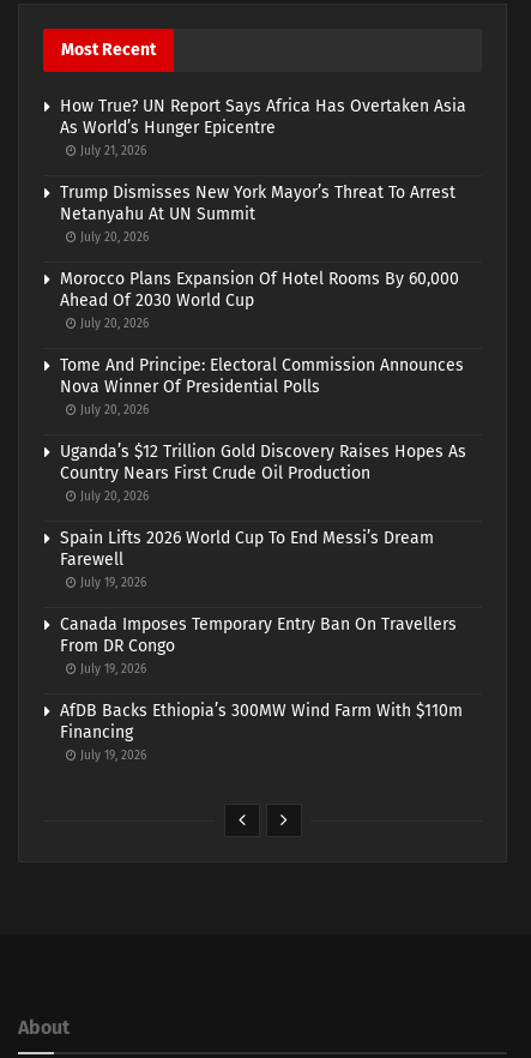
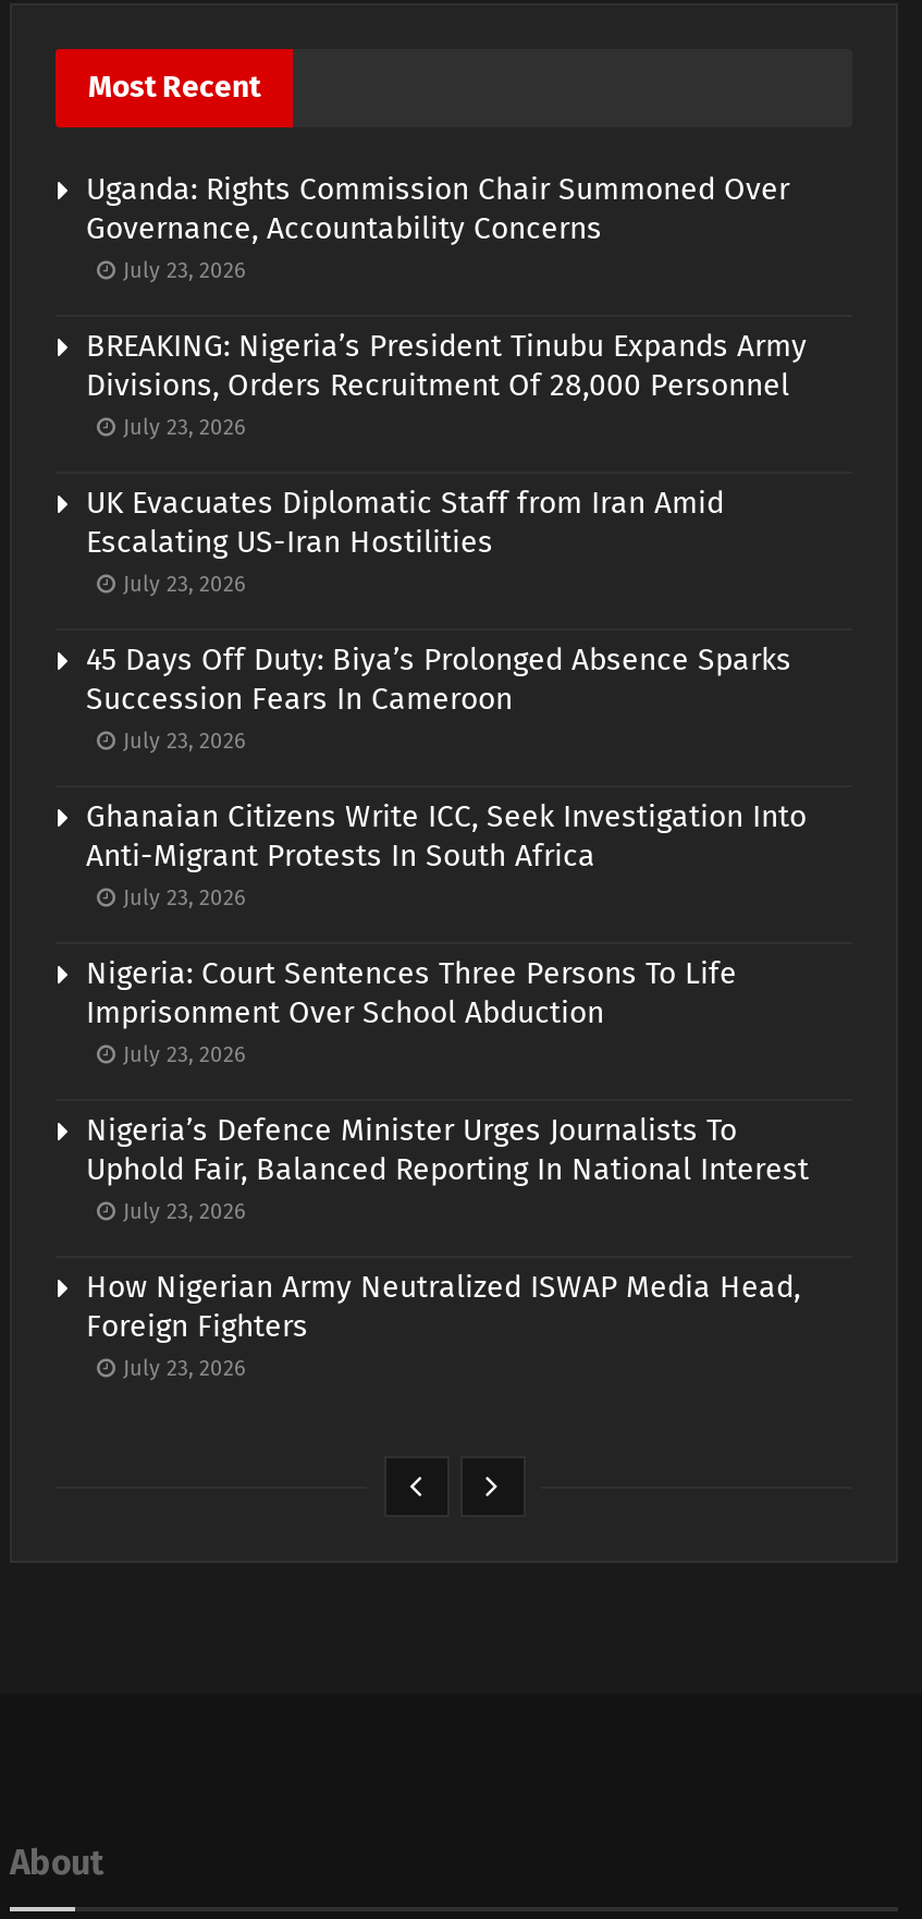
[60,97,466,159] How True? UN Report Says Africa Has Overtaken Asia | As World’s Hunger Epicentre | July 21, 2026 -> [86,172,789,285] Uganda: Rights Commission Chair Summoned Over | Governance, Accountability Concerns | July 23, 2026
[60,183,455,245] Trump Dismisses New York Mayor’s Threat To Arrest | Netanyahu At UN Summit | July 20, 2026 -> [86,329,807,442] BREAKING: Nigeria’s President Tinubu Expands Army | Divisions, Orders Recruitment Of 28,000 Personnel | July 23, 2026
[60,269,459,332] Morocco Plans Expansion Of Hotel Rooms By 60,000 | Ahead Of 2030 World Cup | July 20, 2026 -> [86,486,724,599] UK Evacuates Diplomatic Staff from Iran Amid | Escalating US-Iran Hostilities | July 23, 2026
[60,356,464,418] Tome And Principe: Electoral Commission Announces | Nova Winner Of Presidential Polls | July 20, 2026 -> [86,643,791,756] 45 Days Off Duty: Biya’s Prolonged Absence Sparks | Succession Fears In Cameroon | July 23, 2026
[60,442,466,504] Uganda’s $12 Trillion Gold Discovery Raises Hopes As | Country Nears First Crude Oil Production | July 20, 2026 -> [86,799,807,913] Ghanaian Citizens Write ICC, Seek Investigation Into | Anti-Migrant Protests In South Africa | July 23, 2026
[60,528,434,591] Spain Lifts 2026 World Cup To End Messi’s Dream | Farewell | July 19, 2026 -> [86,956,737,1069] Nigeria: Court Sentences Three Persons To Life | Imprisonment Over School Abduction | July 23, 2026
[60,615,457,677] Canada Imposes Temporary Entry Ban On Travellers | From DR Congo | July 19, 2026 -> [86,1113,809,1226] Nigeria’s Defence Minister Urges Journalists To | Uphold Fair, Balanced Reporting In National Interest | July 23, 2026
[60,701,463,764] AfDB Backs Ethiopia’s 300MW Wind Farm With $110m | Financing | July 19, 2026 -> [86,1270,800,1383] How Nigerian Army Neutralized ISWAP Media Head, | Foreign Fighters | July 23, 2026

